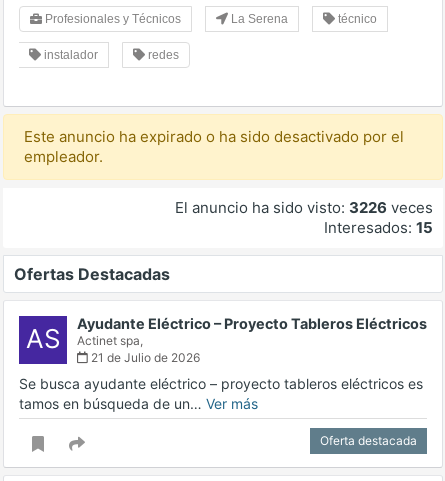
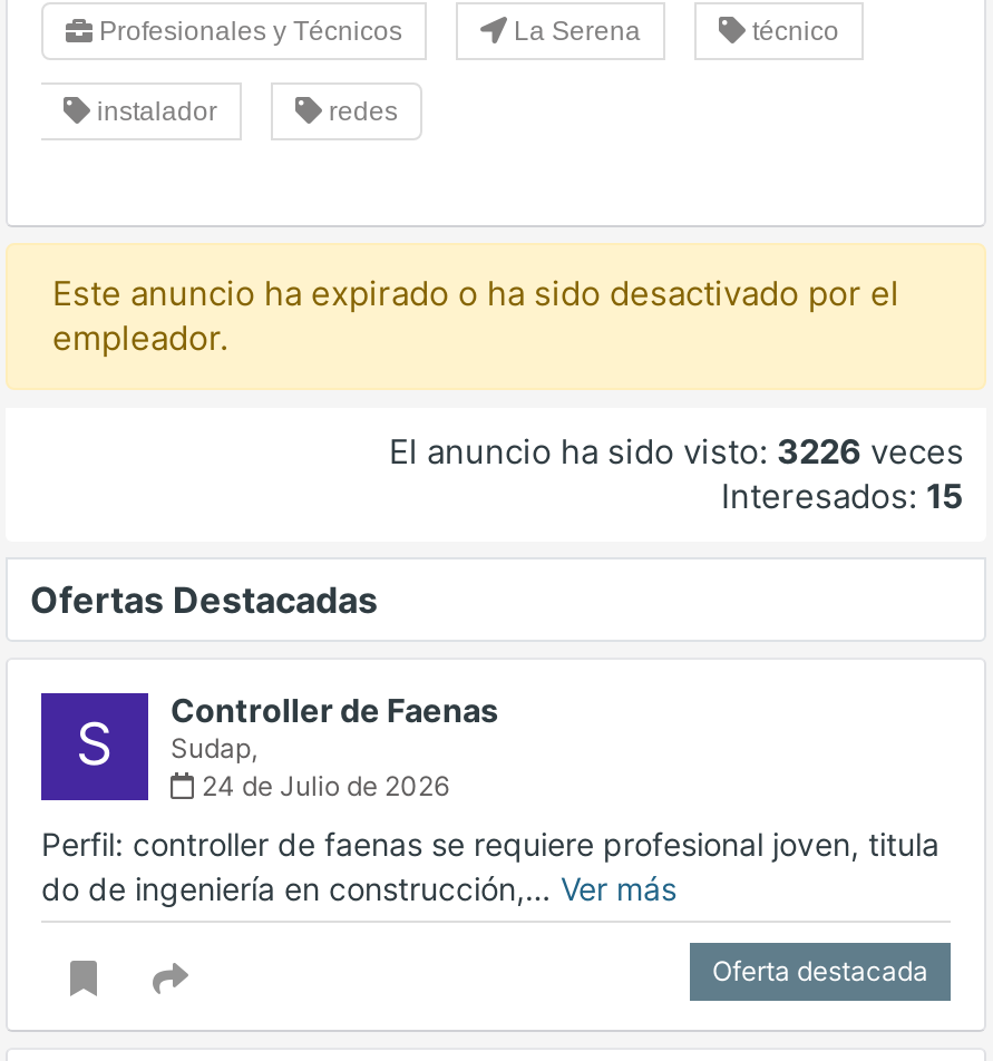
[25,315,427,365] AS | Ayudante Eléctrico – Proyecto Tableros Eléctricos | Actinet spa, | 21 de Julio de 2026 -> [76,691,498,802] S | Controller de Faenas | Sudap, | 24 de Julio de 2026
[19,375,423,412] Se busca ayudante eléctrico – proyecto tableros eléctricos es | tamos en búsqueda de un… Ver más -> [41,825,940,907] Perfil: controller de faenas se requiere profesional joven, titula | do de ingeniería en construcción,… Ver más

